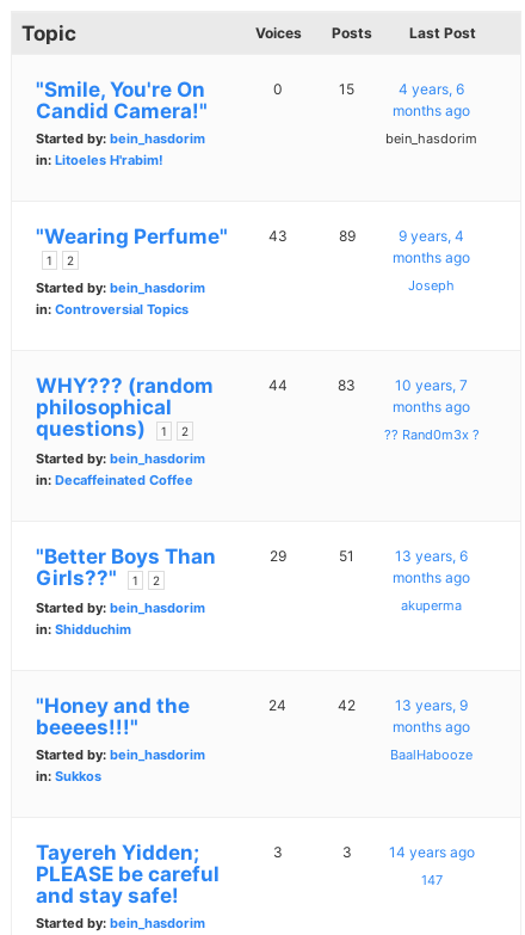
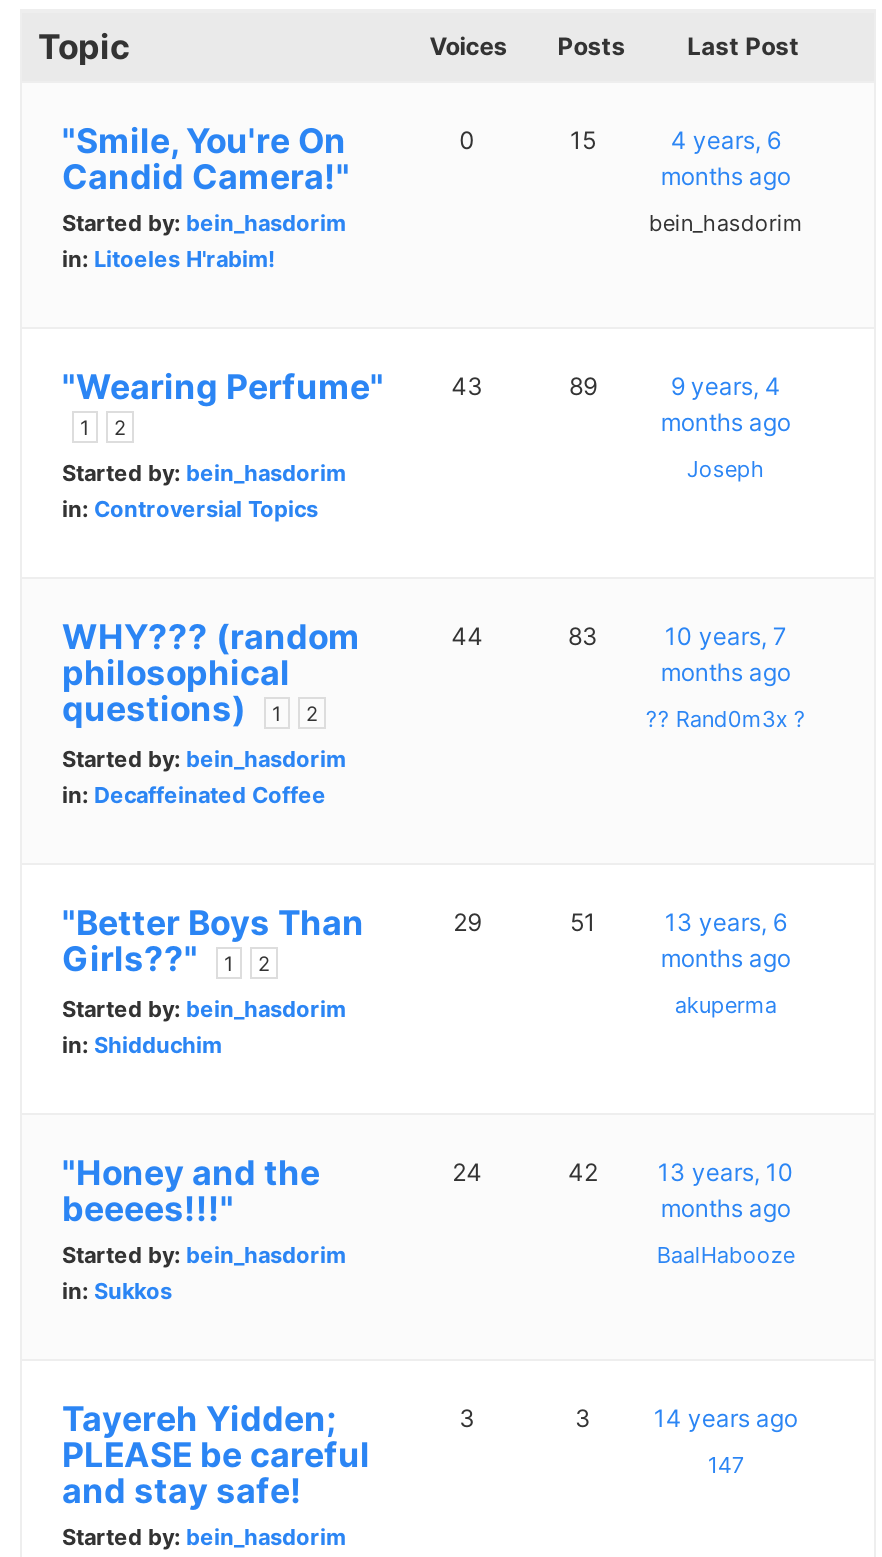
[395,696,468,714] 13 years, 9 -> [658,1157,794,1187] 13 years, 10

